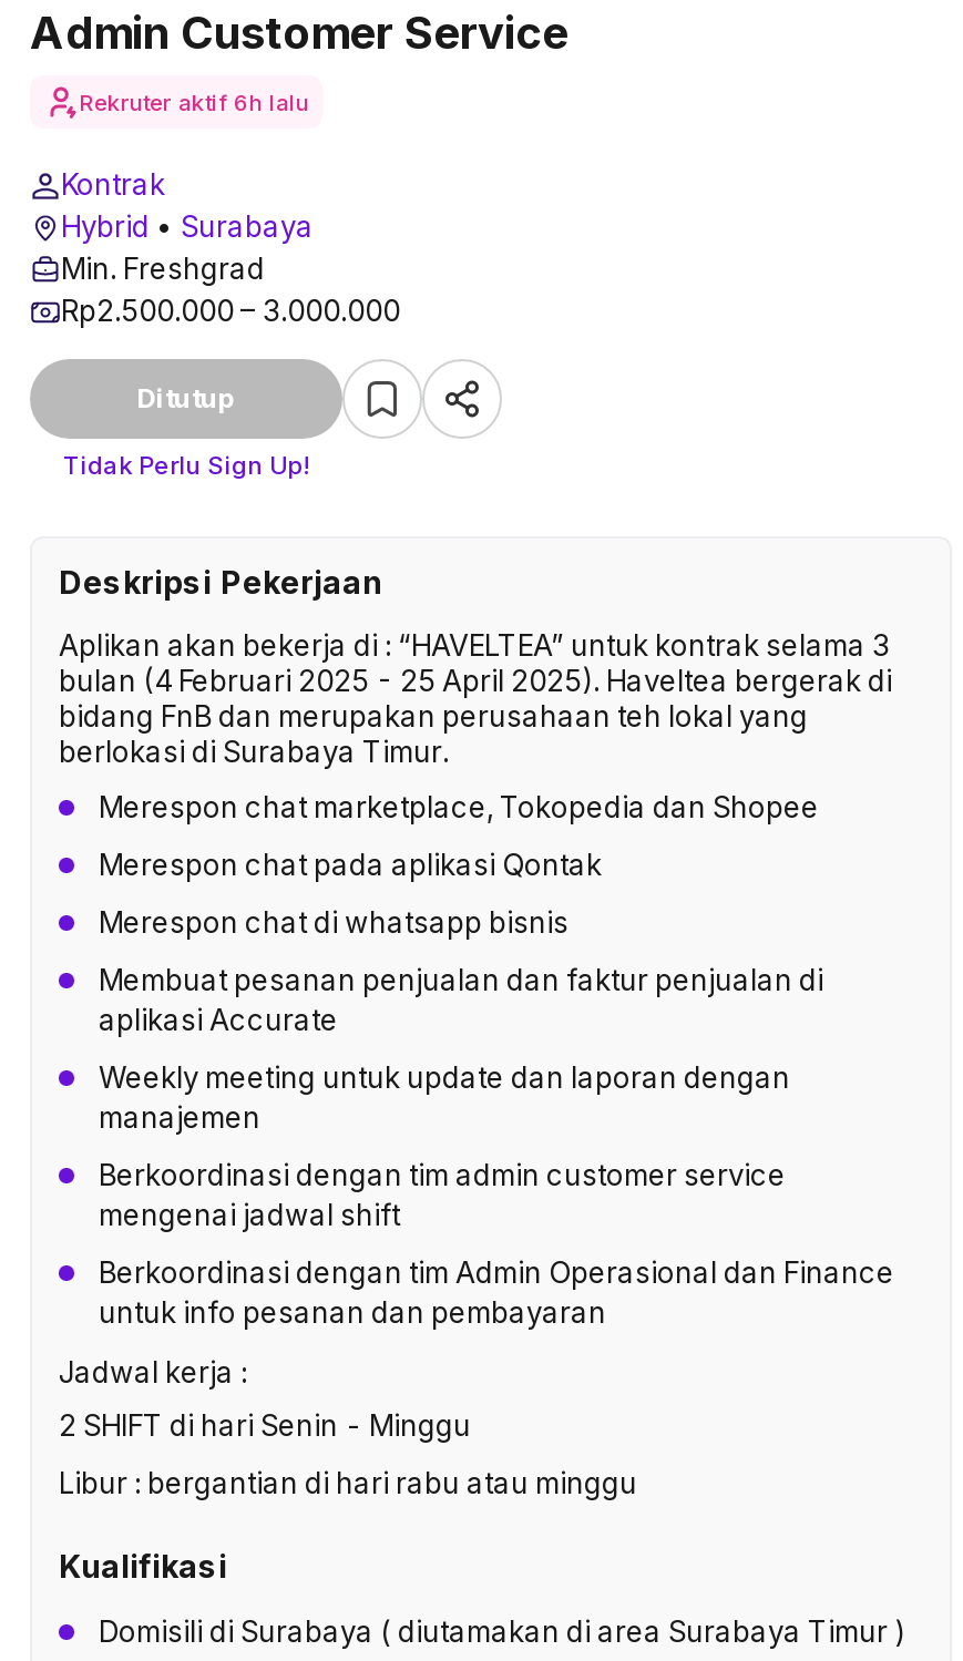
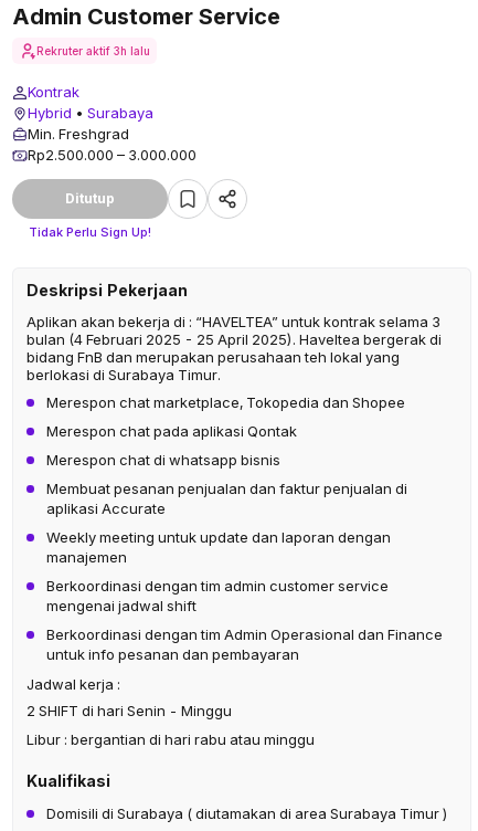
[79,88,309,114] Rekruter aktif 6h lalu -> [36,44,150,57] Rekruter aktif 3h lalu

